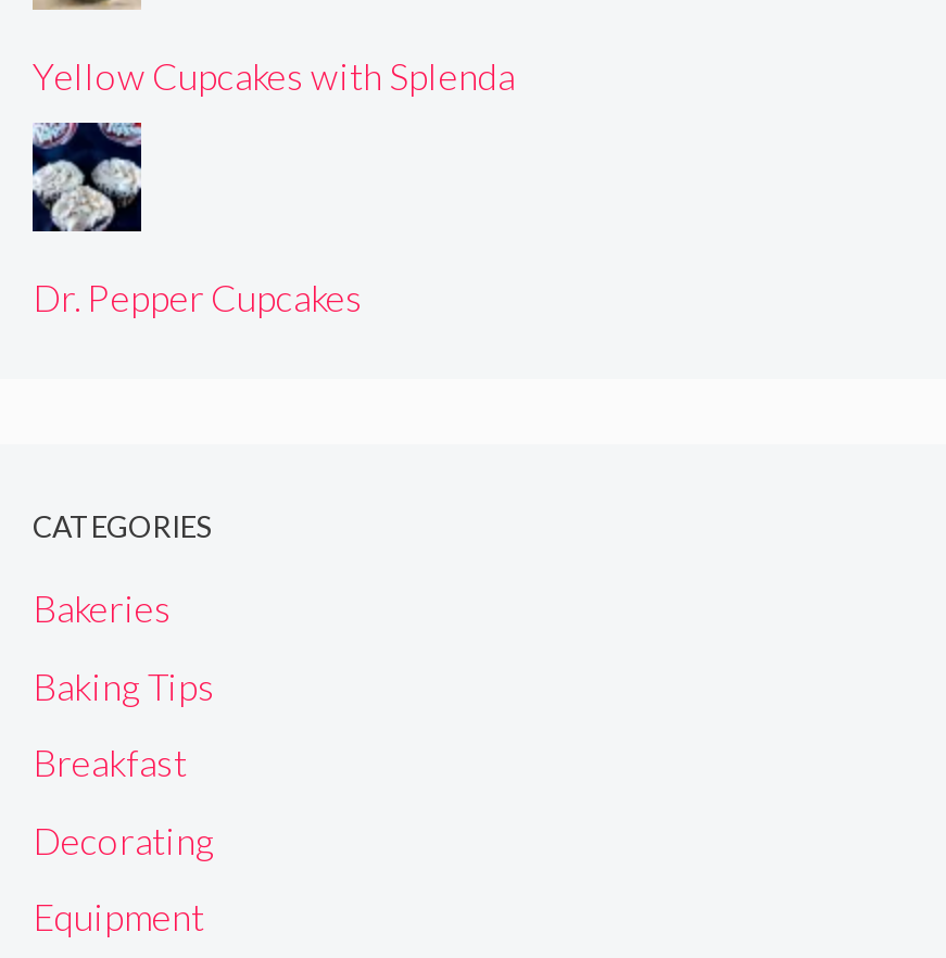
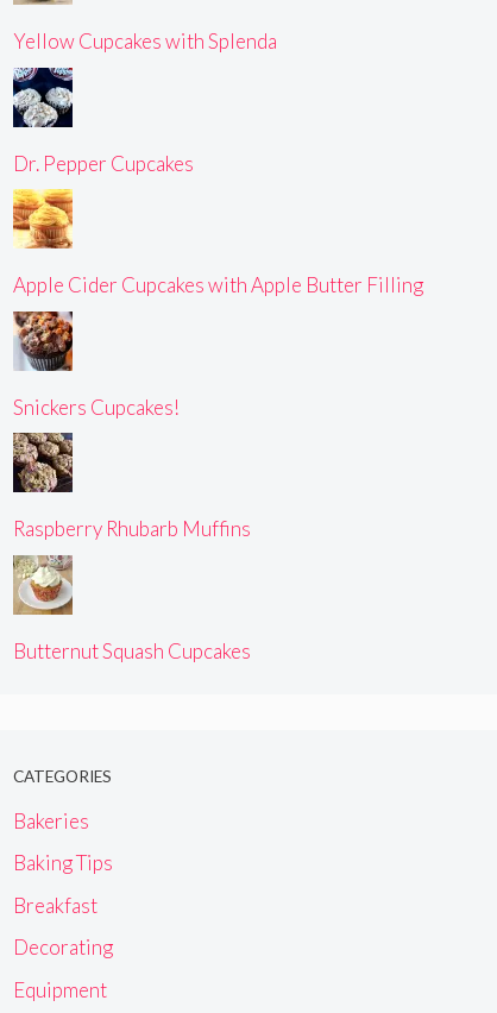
none -> [12,188,423,298] [image] | Apple Cider Cupcakes with Apple Butter Filling
none -> [12,432,251,541] [image] | Raspberry Rhubarb Muffins
none -> [12,554,251,663] [image] | Butternut Squash Cupcakes
none -> [13,310,180,419] [image] | Snickers Cupcakes!

